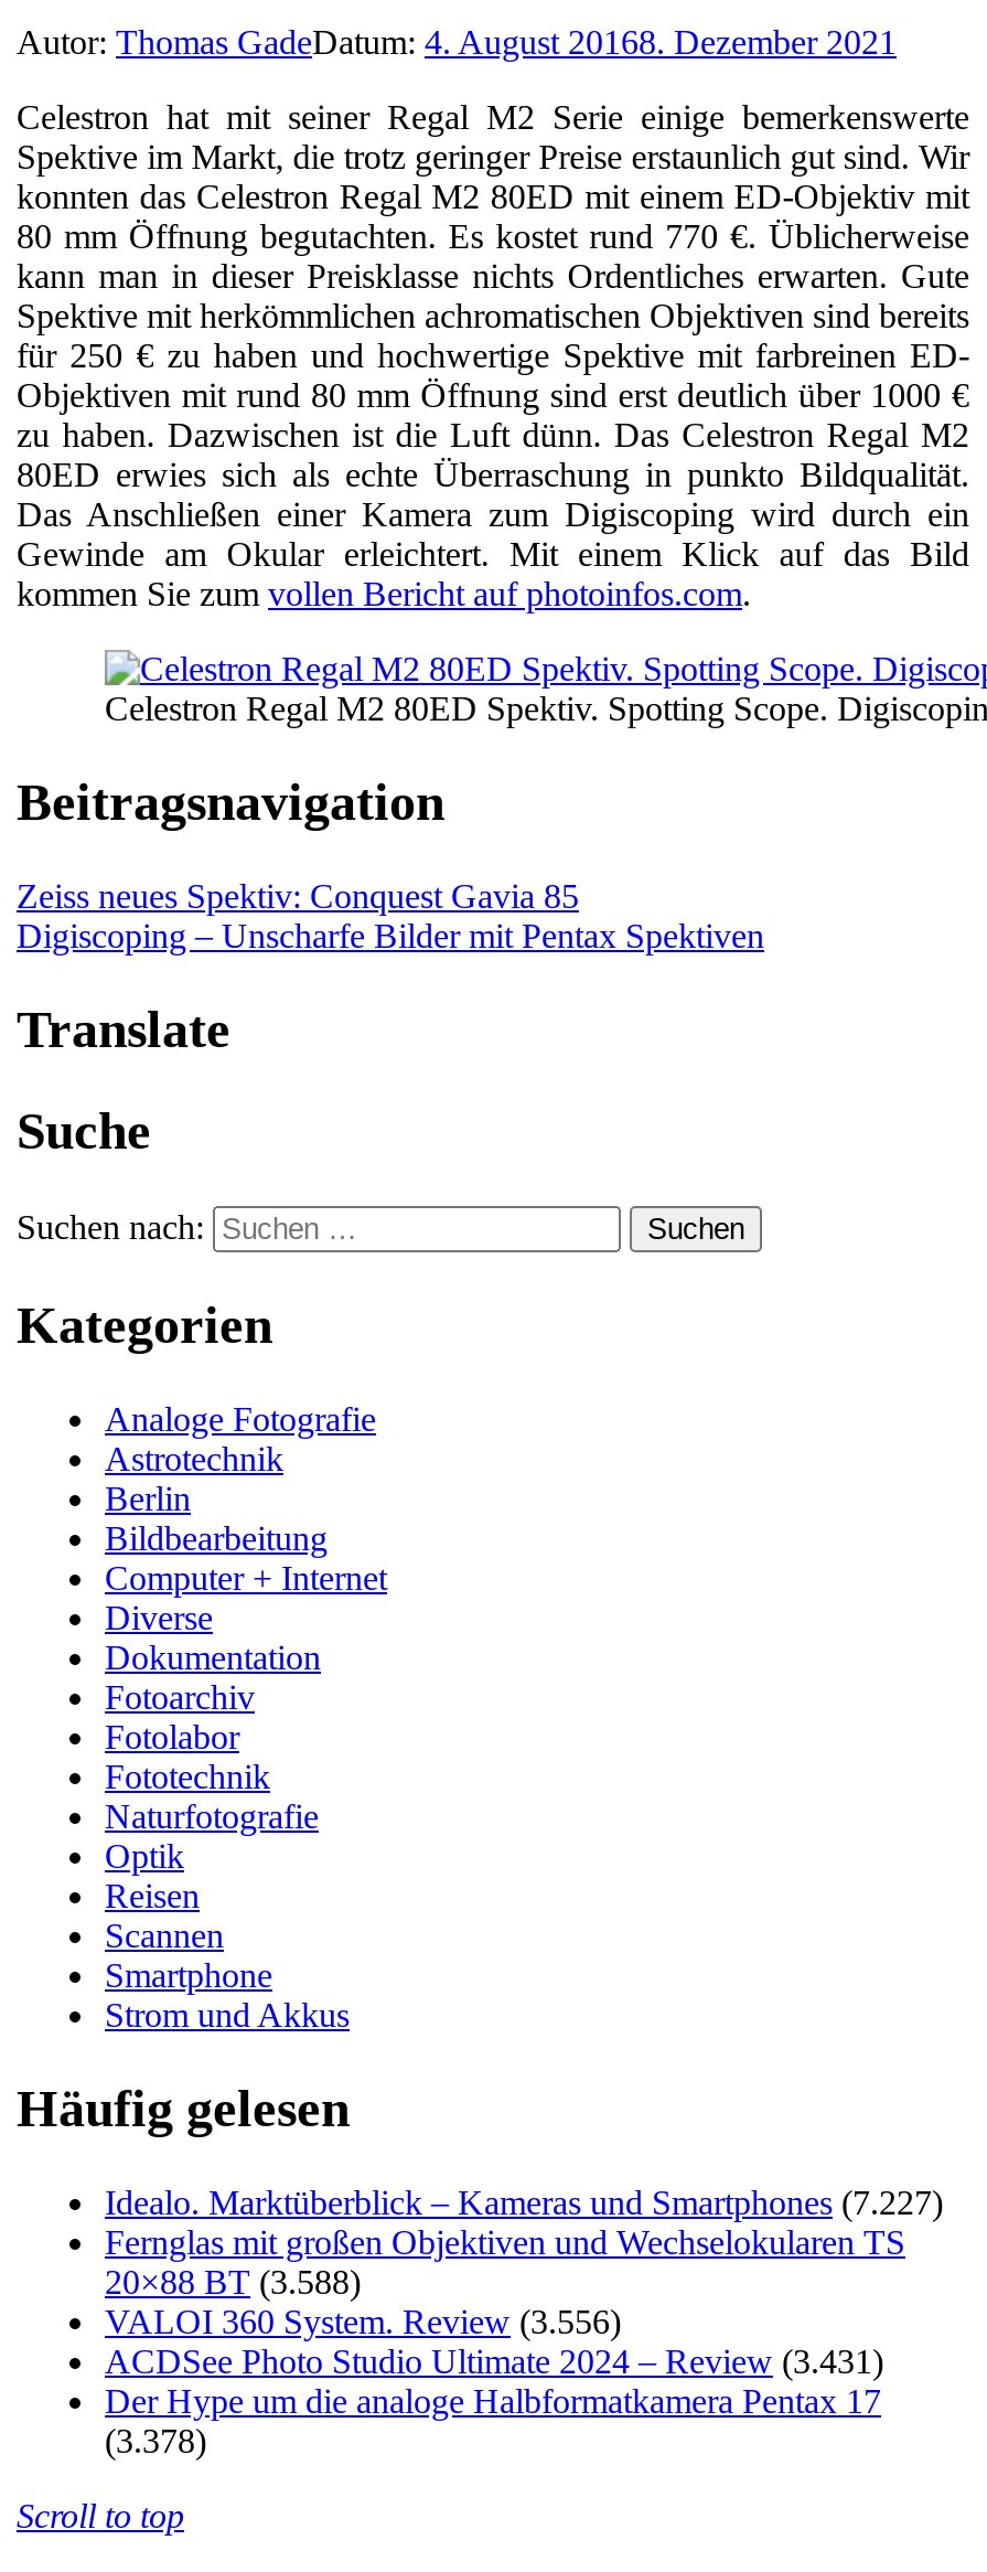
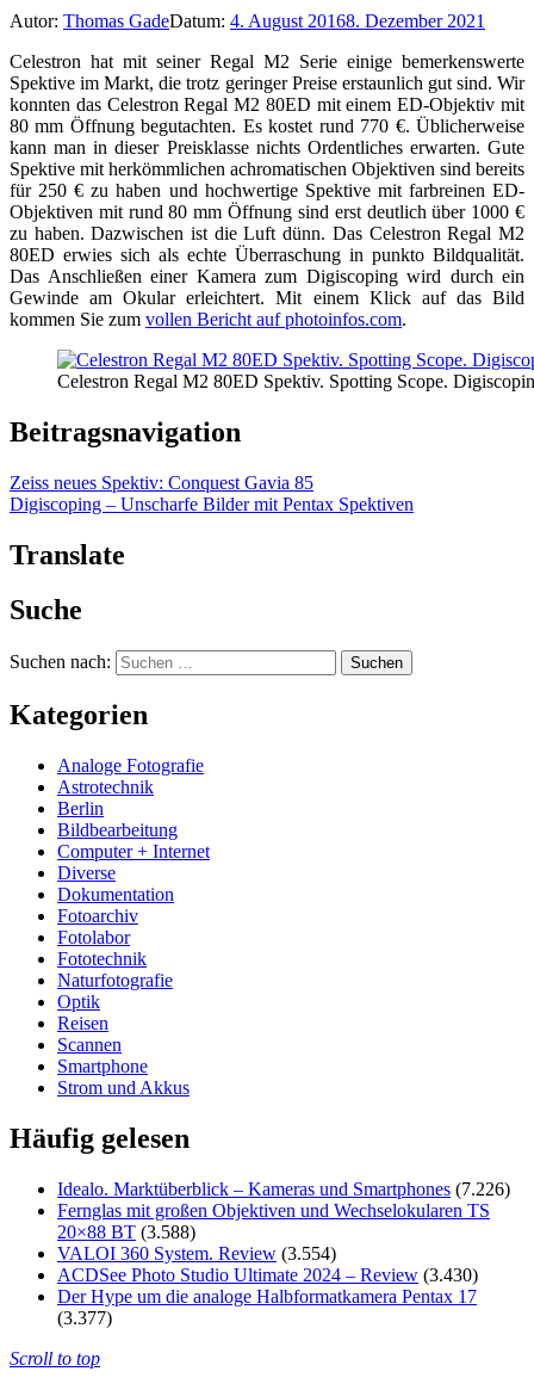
[105,2184,943,2221] Idealo. Marktüberblick – Kameras und Smartphones (7.227) -> [57,1179,510,1199] Idealo. Marktüberblick – Kameras und Smartphones (7.226)
[105,2303,621,2340] VALOI 360 System. Review (3.556) -> [57,1243,336,1264] VALOI 360 System. Review (3.554)
[105,2342,883,2380] ACDSee Photo Studio Ultimate 2024 – Review (3.431) -> [57,1265,478,1285] ACDSee Photo Studio Ultimate 2024 – Review (3.430)
[105,2422,206,2459] (3.378) -> [57,1308,112,1328] (3.377)

